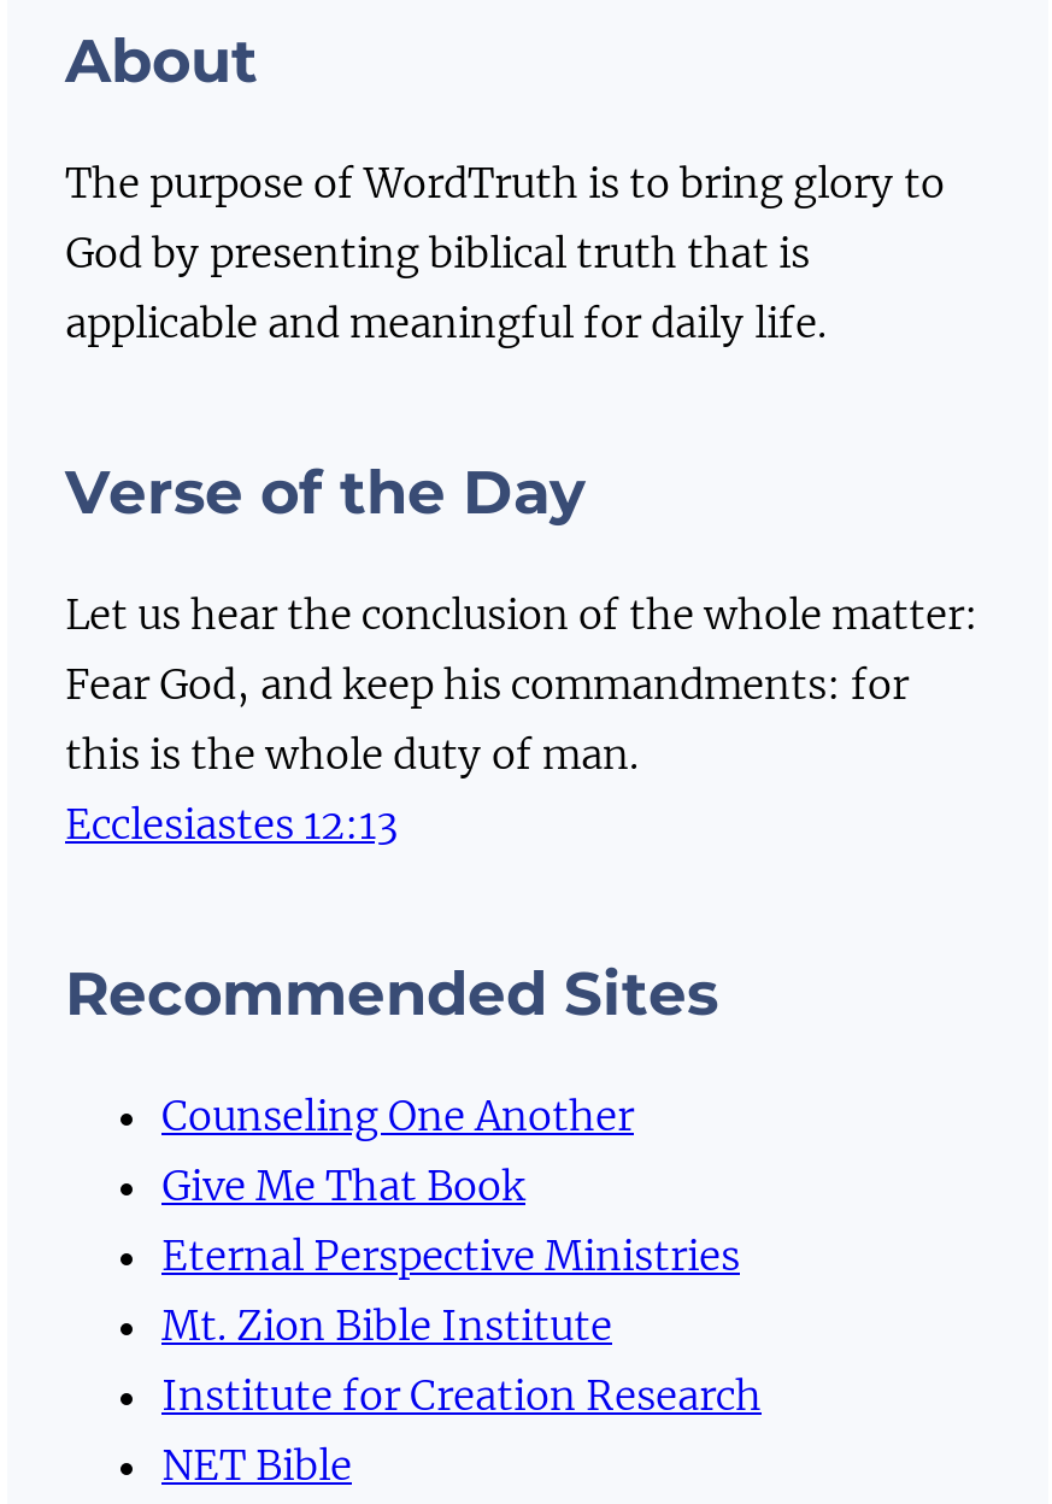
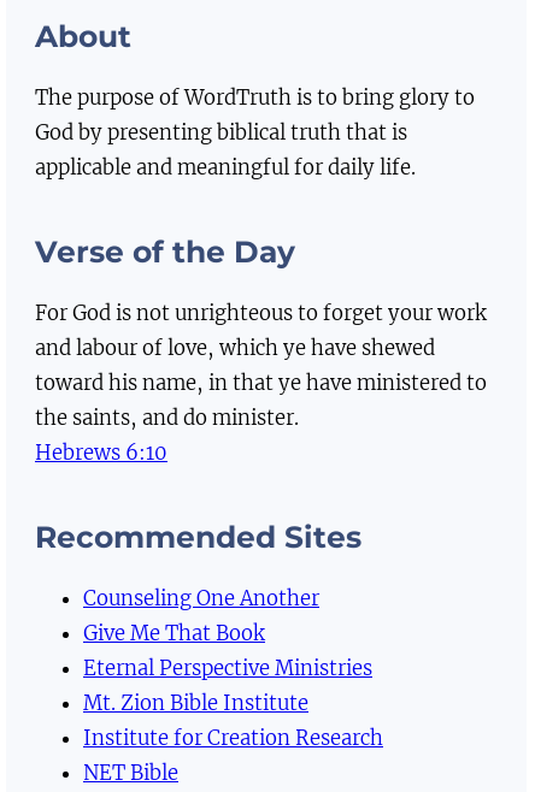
[65,591,978,851] Let us hear the conclusion of the whole matter: | Fear God, and keep his commandments: for | this is the whole duty of man. | Ecclesiastes 12:13 -> [35,301,487,466] For God is not unrighteous to forget your work | and labour of love, which ye have shewed | toward his name, in that ye have ministered to | the saints, and do minister. | Hebrews 6:10

